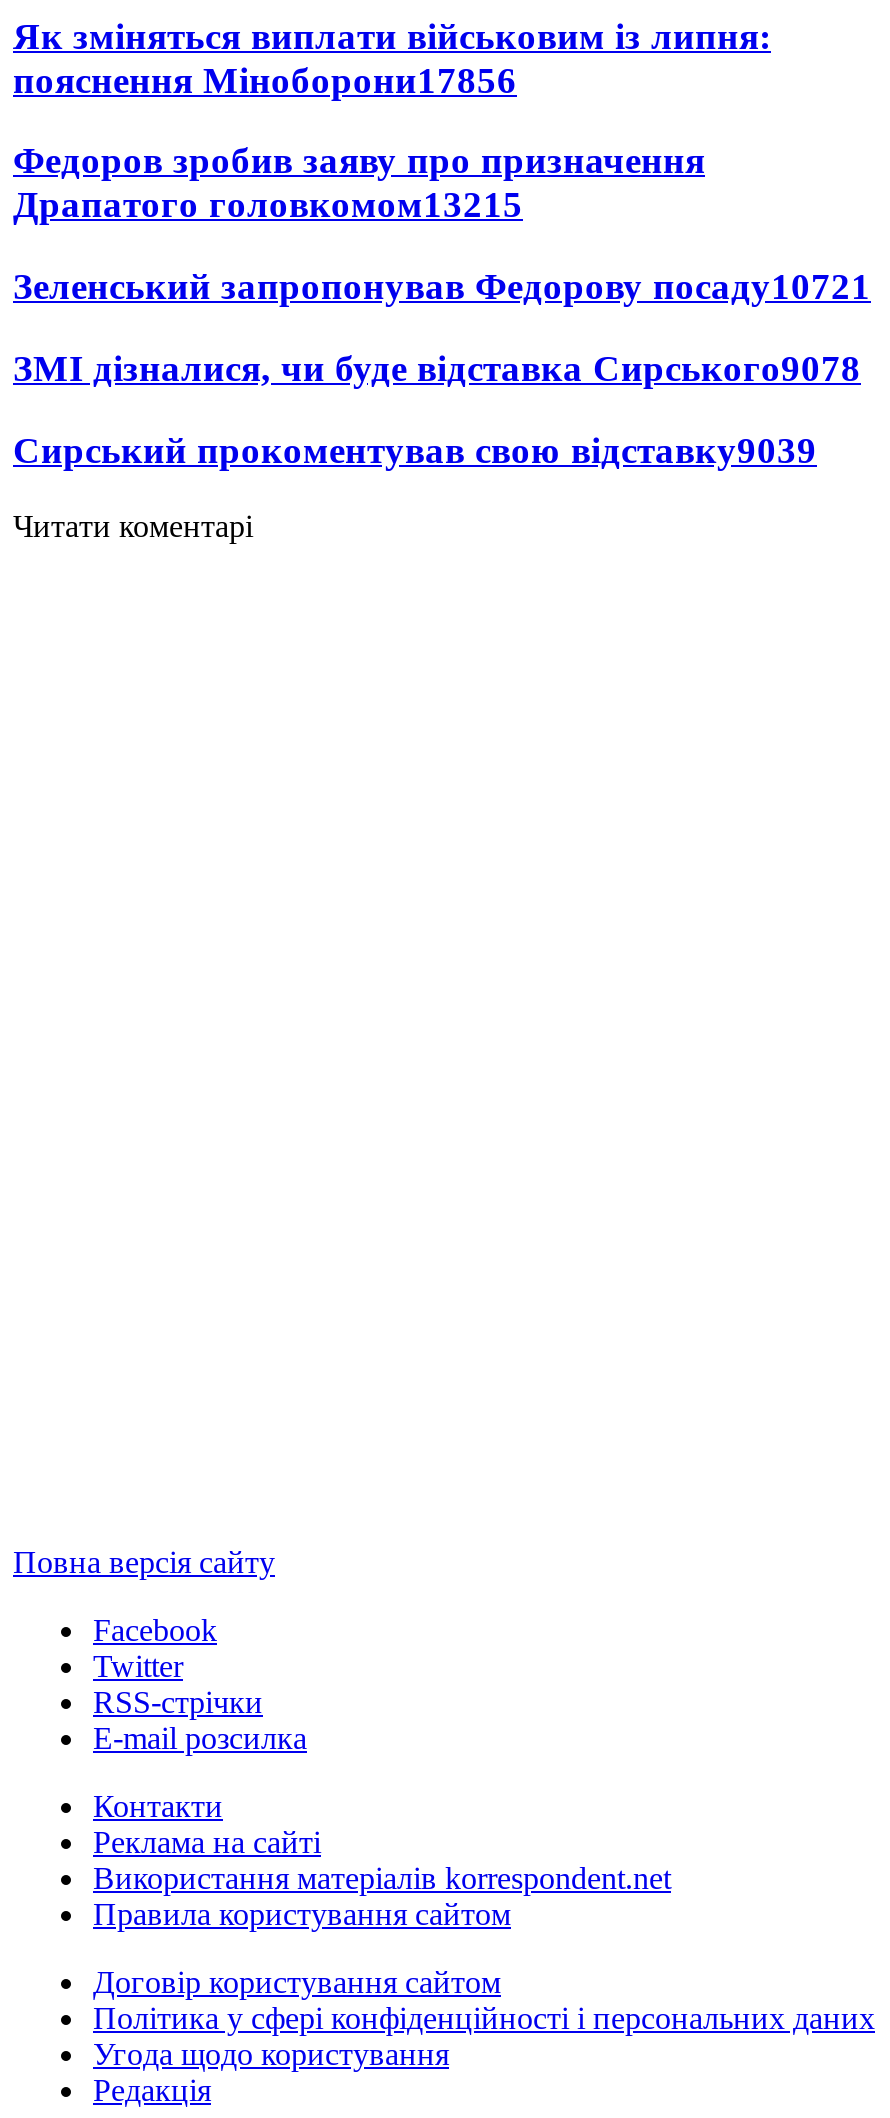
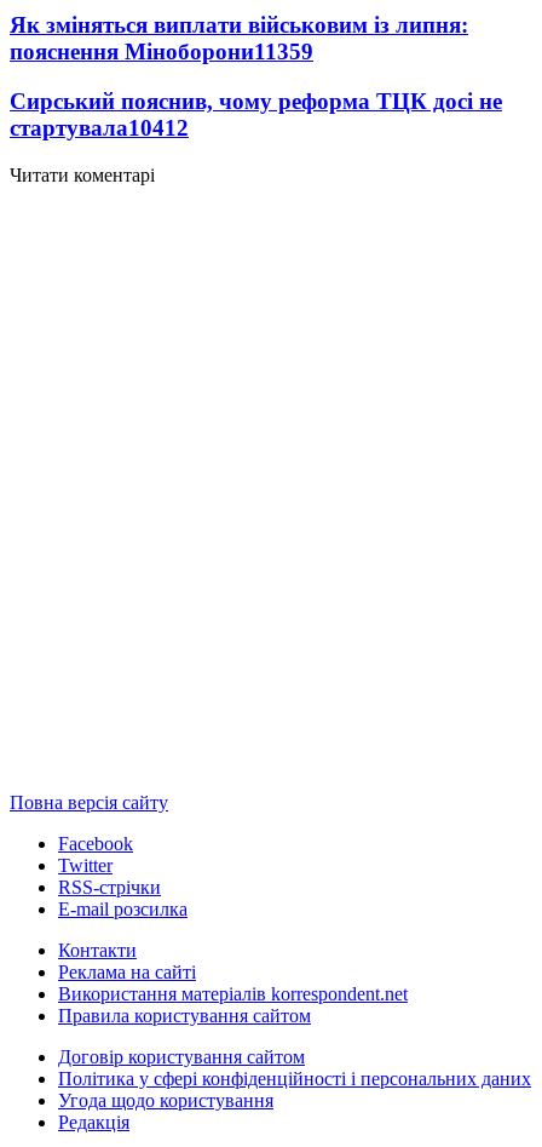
[13,58,871,470] пояснення Міноборони17856 | Федоров зробив заяву про призначення | Драпатого головкомом13215 | Зеленський запропонував Федорову посаду10721 | ЗМІ дізналися, чи буде відставка Сирського9078 | Сирський прокоментував свою відставку9039 -> [10,39,502,140] пояснення Міноборони11359 | Сирський пояснив, чому реформа ТЦК досі не | стартувала10412

